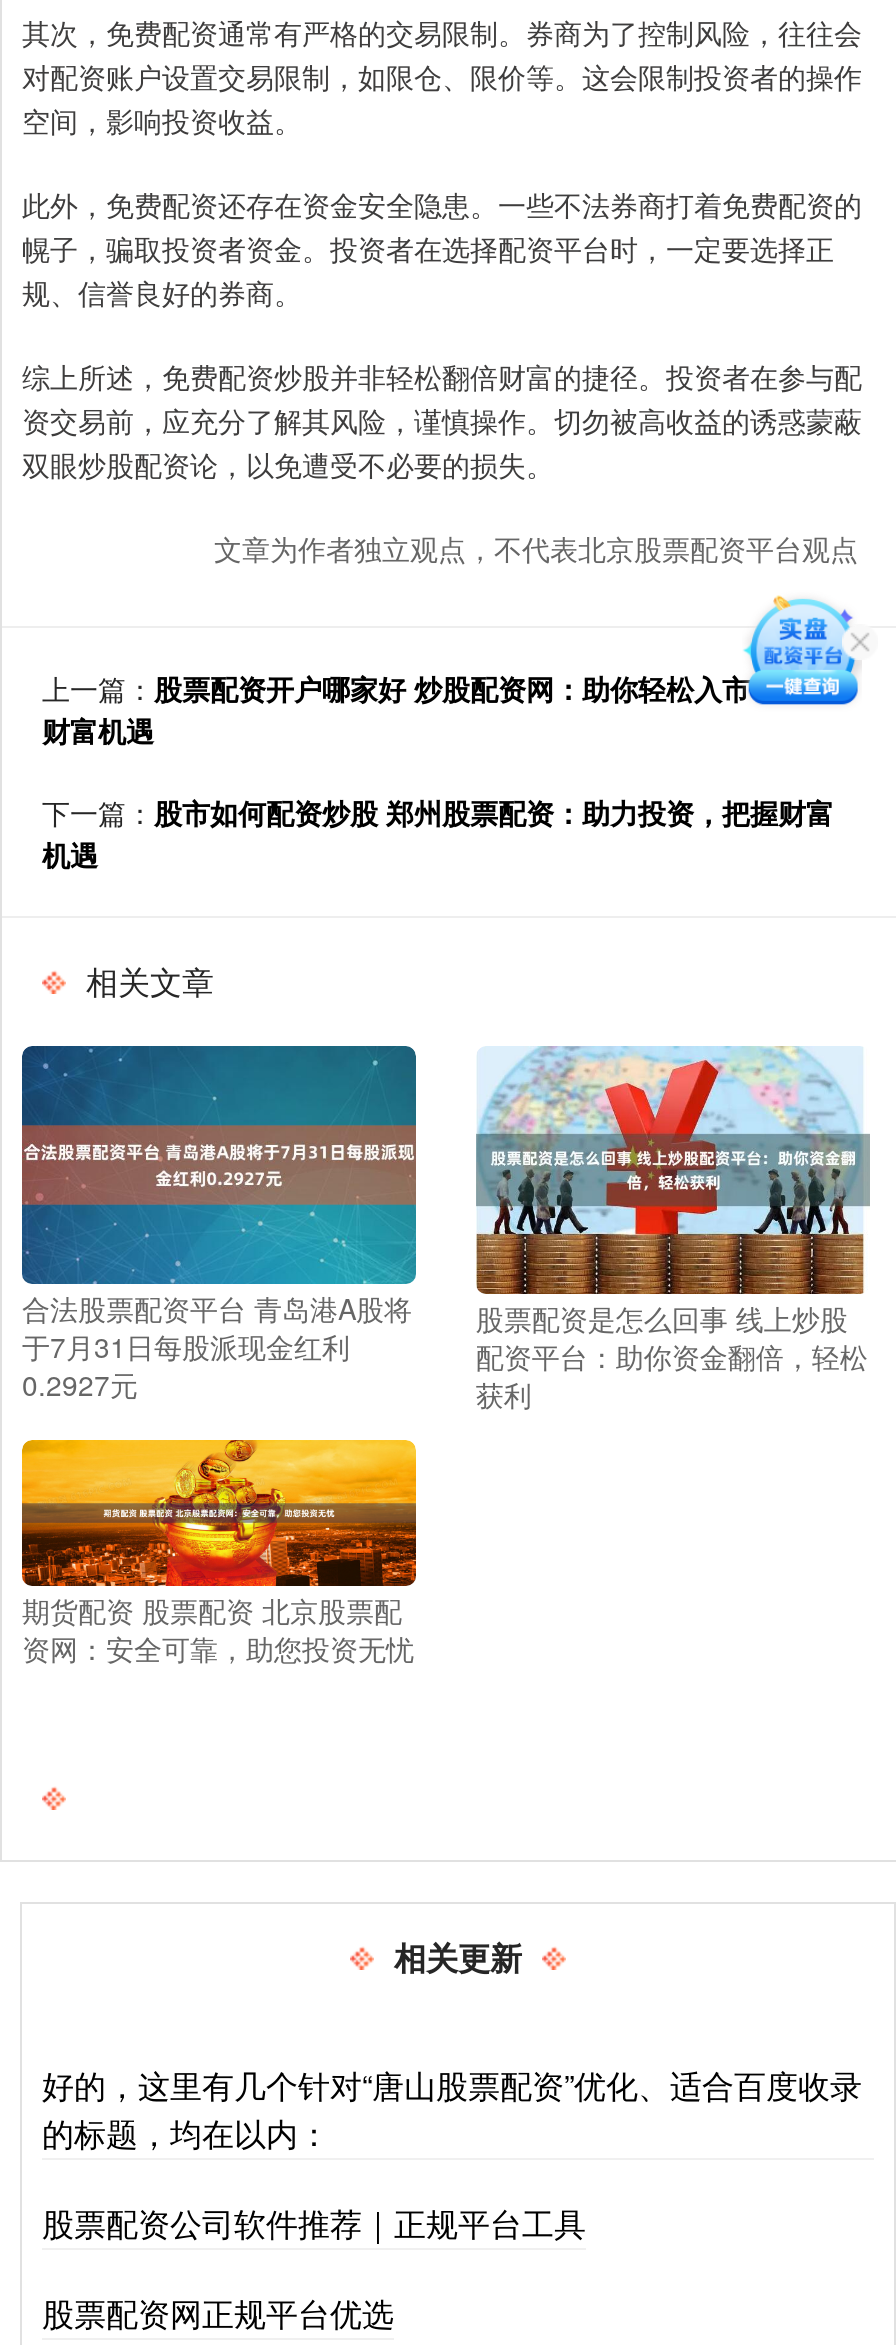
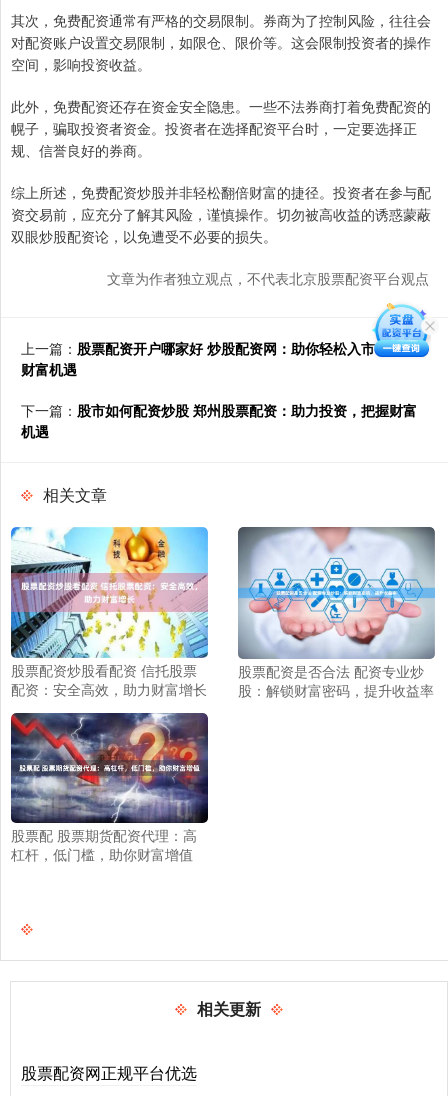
[20,1044,418,1403] [image] | 合法股票配资平台 青岛港A股将 | 于7月31日每股派现金红利 | 0.2927元 -> [10,526,209,699] [image] | 股票配资炒股看配资 信托股票 | 配资：安全高效，助力财富增长
[476,1046,870,1414] [image] | 股票配资是怎么回事 线上炒股 | 配资平台：助你资金翻倍，轻松 | 获利 -> [237,526,436,699] [image] | 股票配资是否合法 配资专业炒 | 股：解锁财富密码，提升收益率
[20,1418,418,1668] [image] | 期货配资 股票配资 北京股票配 | 资网：安全可靠，助您投资无忧 -> [10,712,209,864] [image] | 股票配 股票期货配资代理：高 | 杠杆，低门槛，助你财富增值
moved [394,1934,522,1980] -> [197,997,261,1020]: 相关更新
[42,2062,862,2246] 好的，这里有几个针对“唐山股票配资”优化、适合百度收录 | 的标题，均在以内： | 股票配资公司软件推荐｜正规平台工具 -> none

